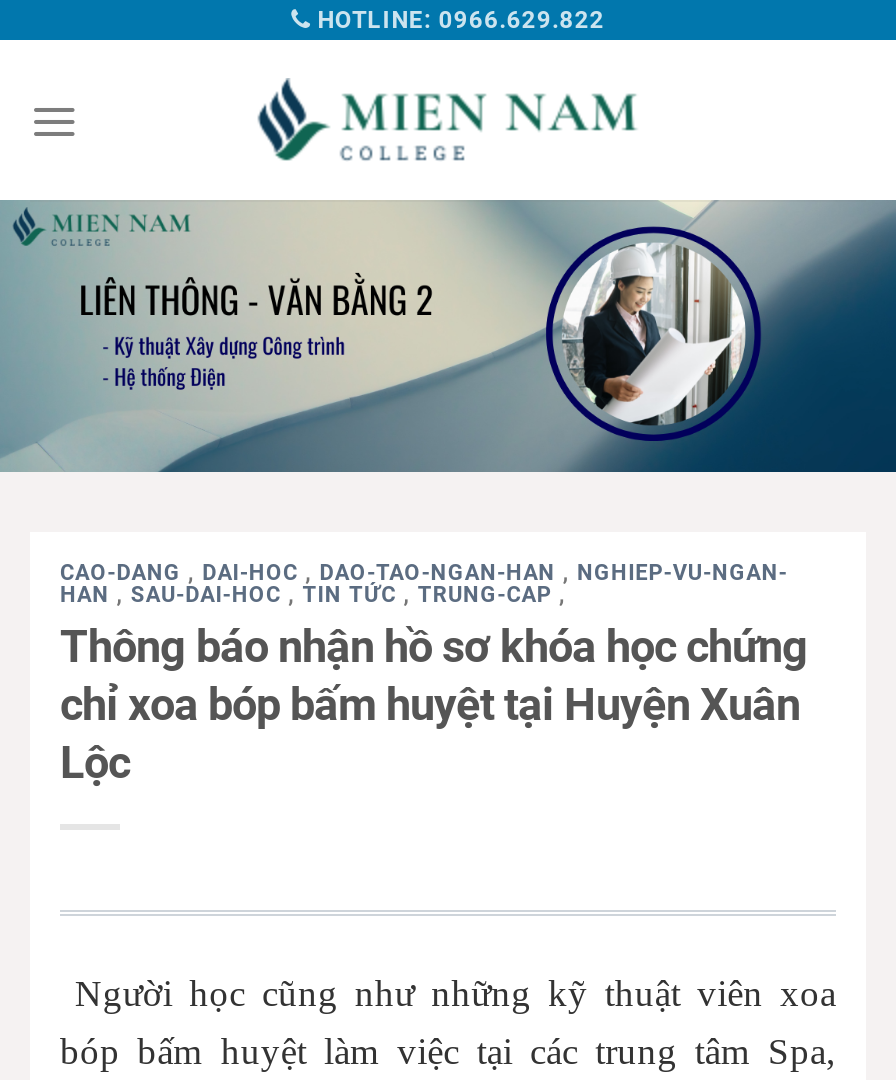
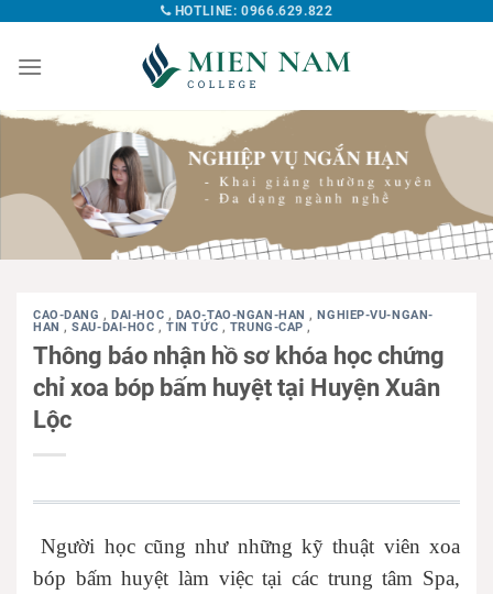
[6,198,890,474] [image] -> [3,110,490,260] [image]

